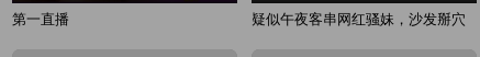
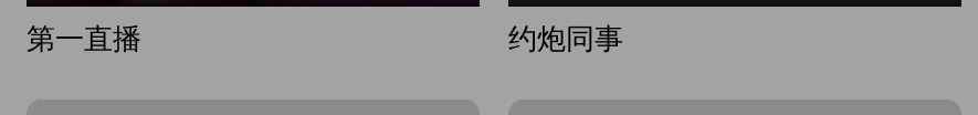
[252,10,466,27] 疑似午夜客串网红骚妹，沙发掰穴 -> [508,19,623,55] 约炮同事

